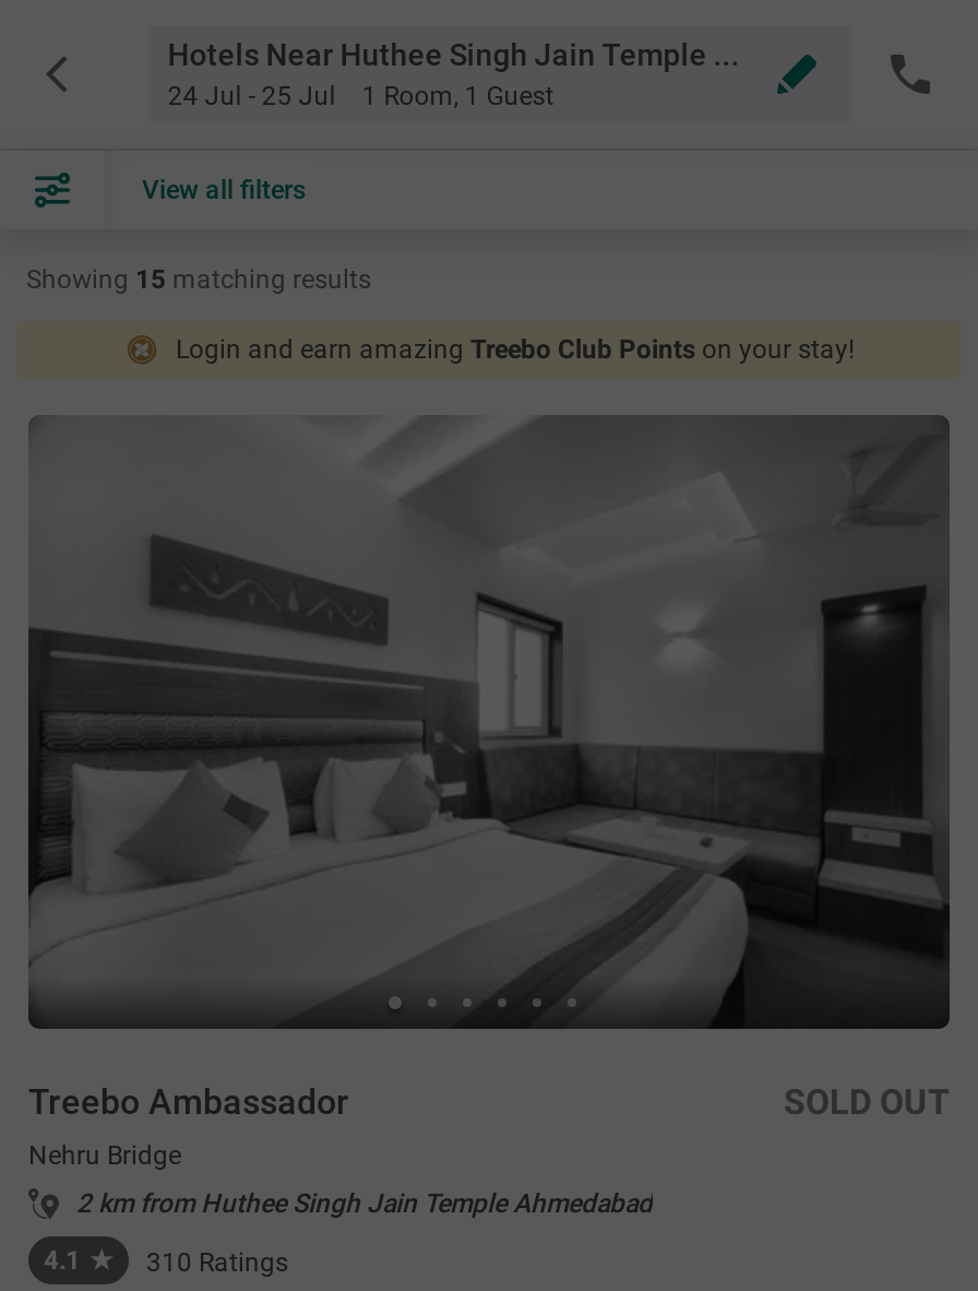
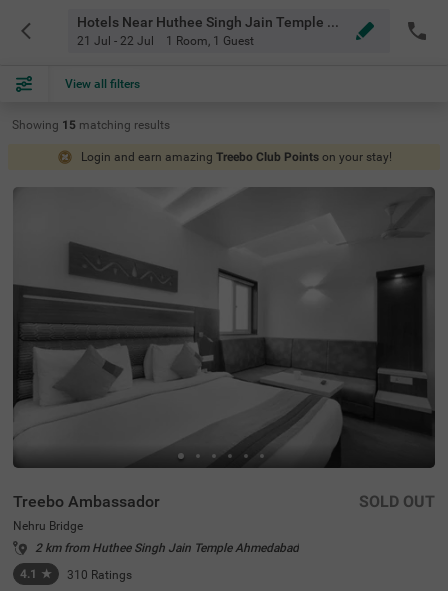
[168,81,554,111] 24 Jul - 25 Jul 1 Room, 1 Guest -> [77,34,254,48] 21 Jul - 22 Jul 1 Room, 1 Guest

